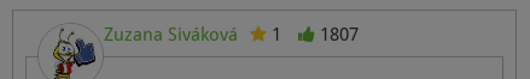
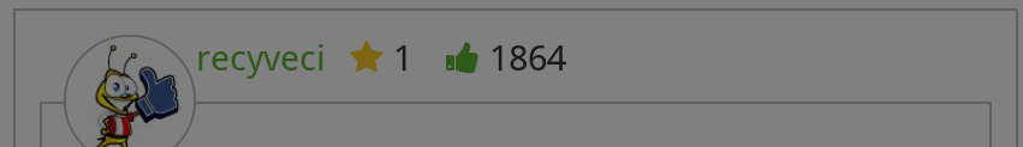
[104,24,238,45] Zuzana Siváková -> [196,36,326,79] recyveci
[315,24,359,45] 1807 -> [480,36,566,79] 1864

